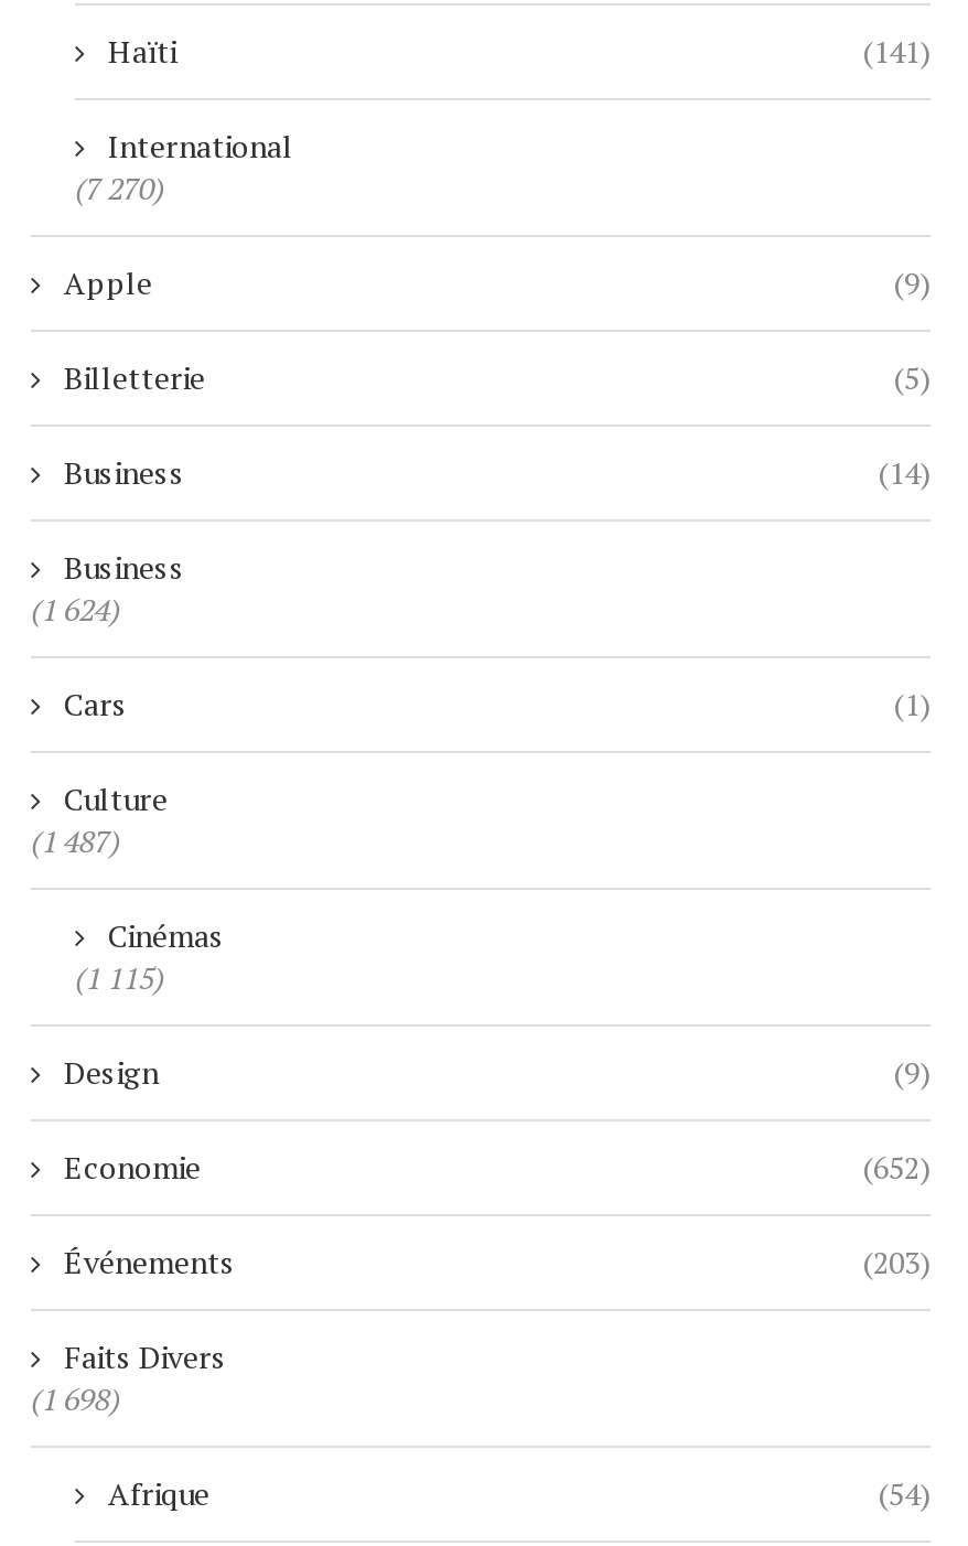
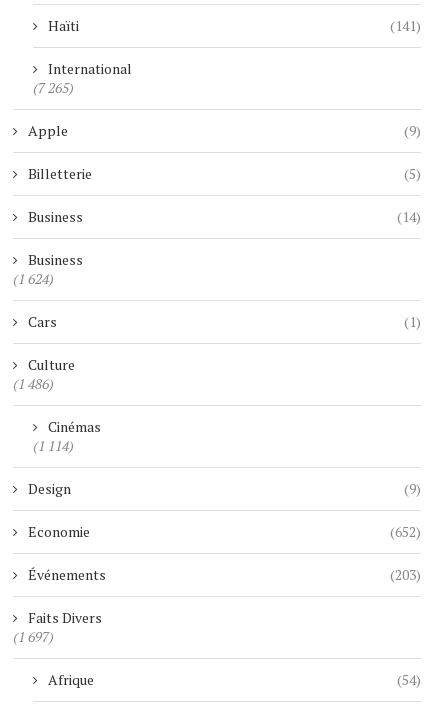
[75,167,165,209] (7 270) -> [33,78,74,97] (7 265)
[31,820,121,861] (1 487) -> [13,374,54,393] (1 486)
[75,956,165,998] (1 115) -> [33,436,74,455] (1 114)
[31,1378,121,1419] (1 698) -> [13,627,54,646] (1 697)

